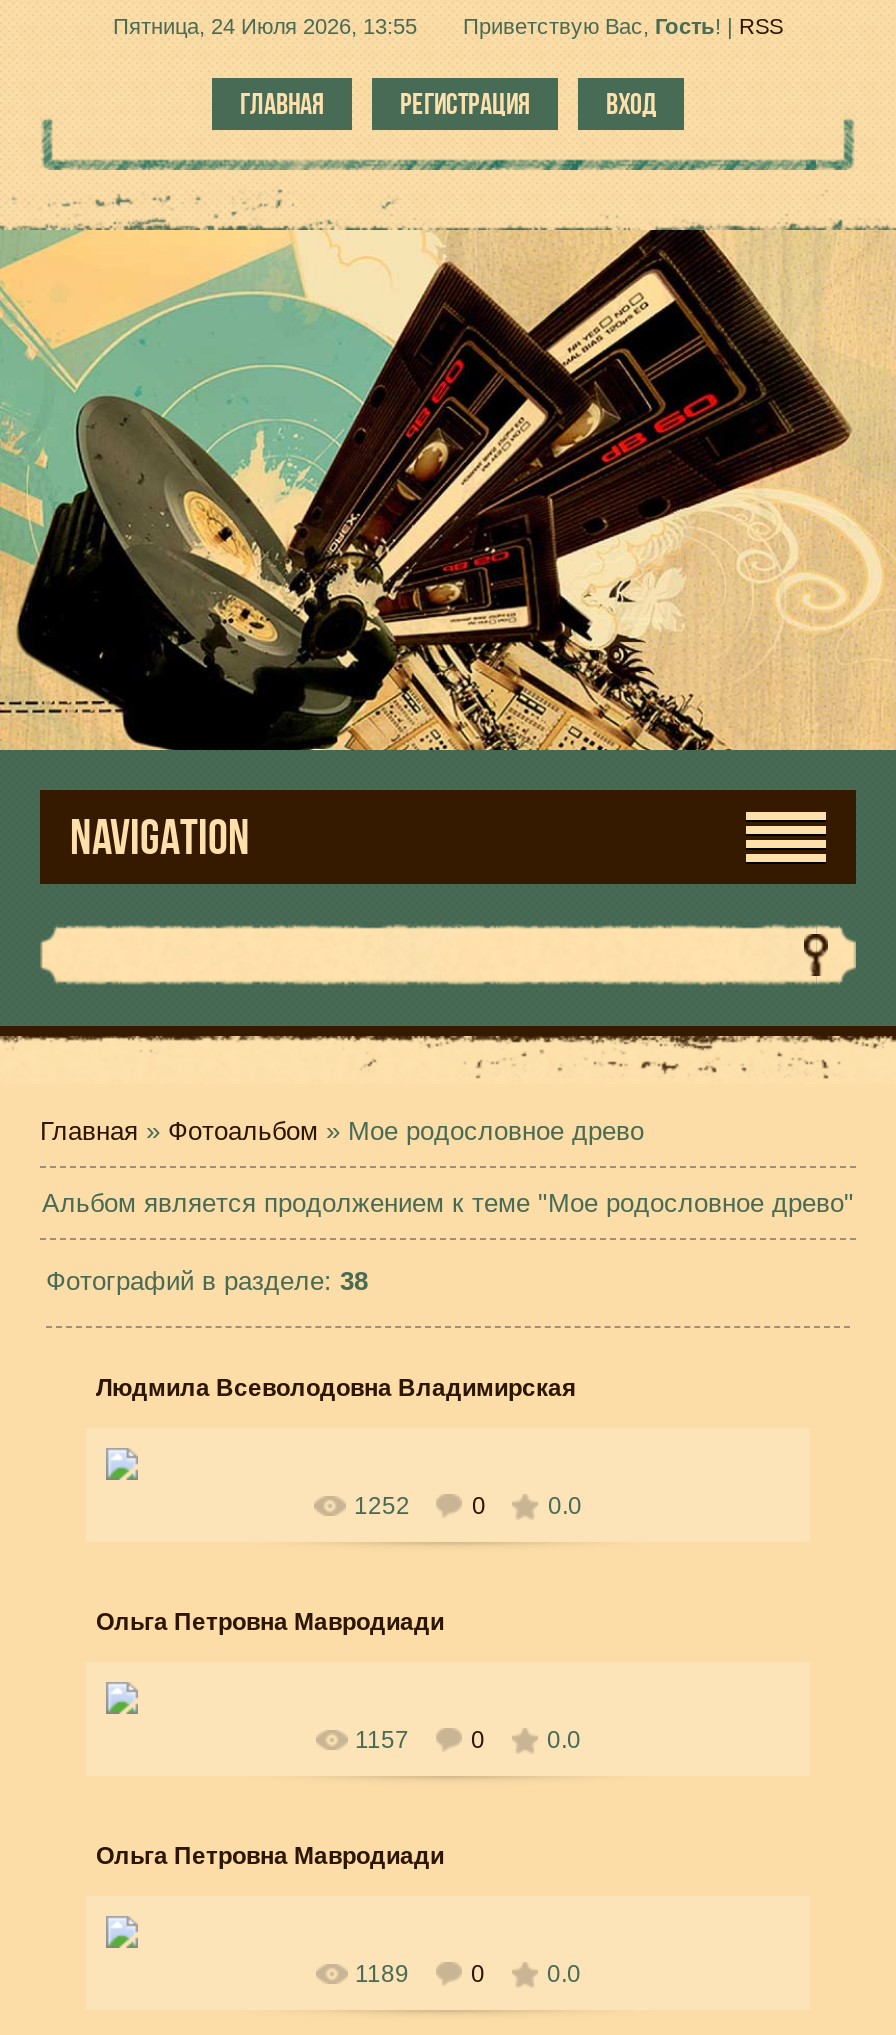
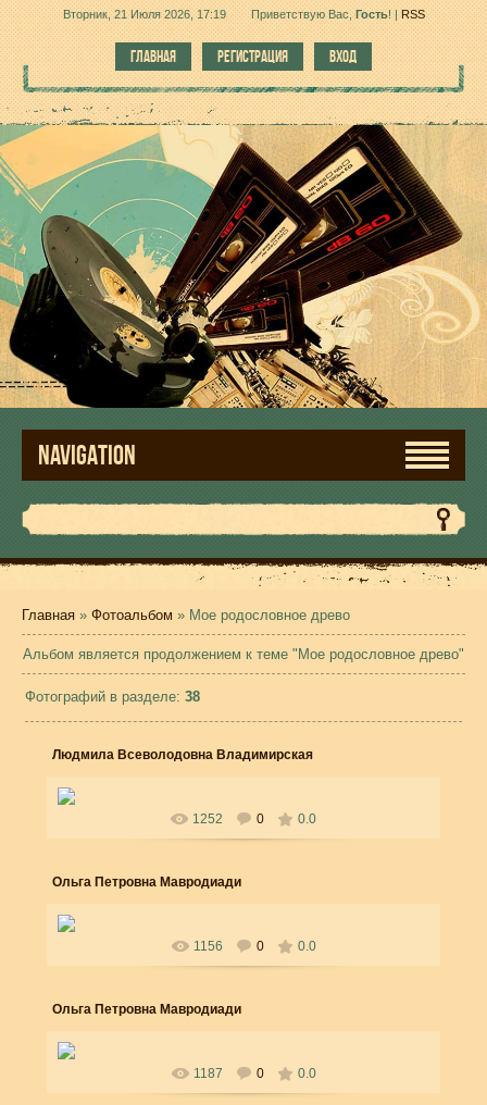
[113,14,417,38] Пятница, 24 Июля 2026, 13:55 -> [63,8,226,21] Вторник, 21 Июля 2026, 17:19
[355,1726,409,1754] 1157 -> [193,939,222,954] 1156
[355,1960,409,1988] 1189 -> [193,1066,222,1081] 1187

